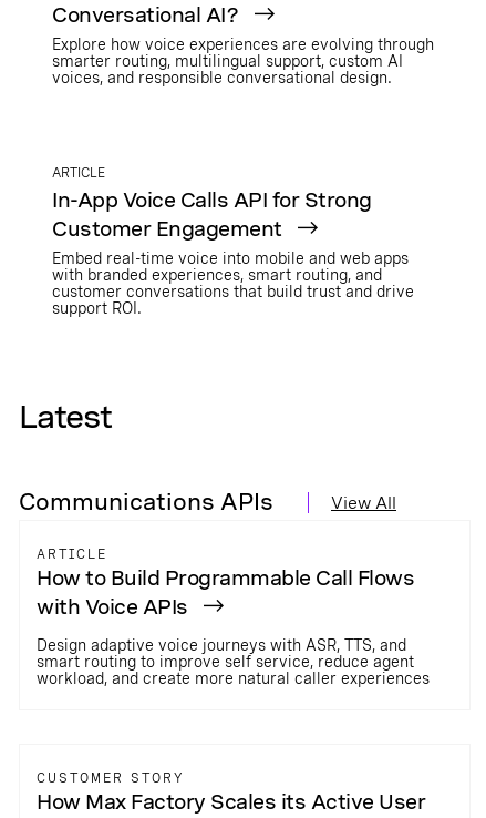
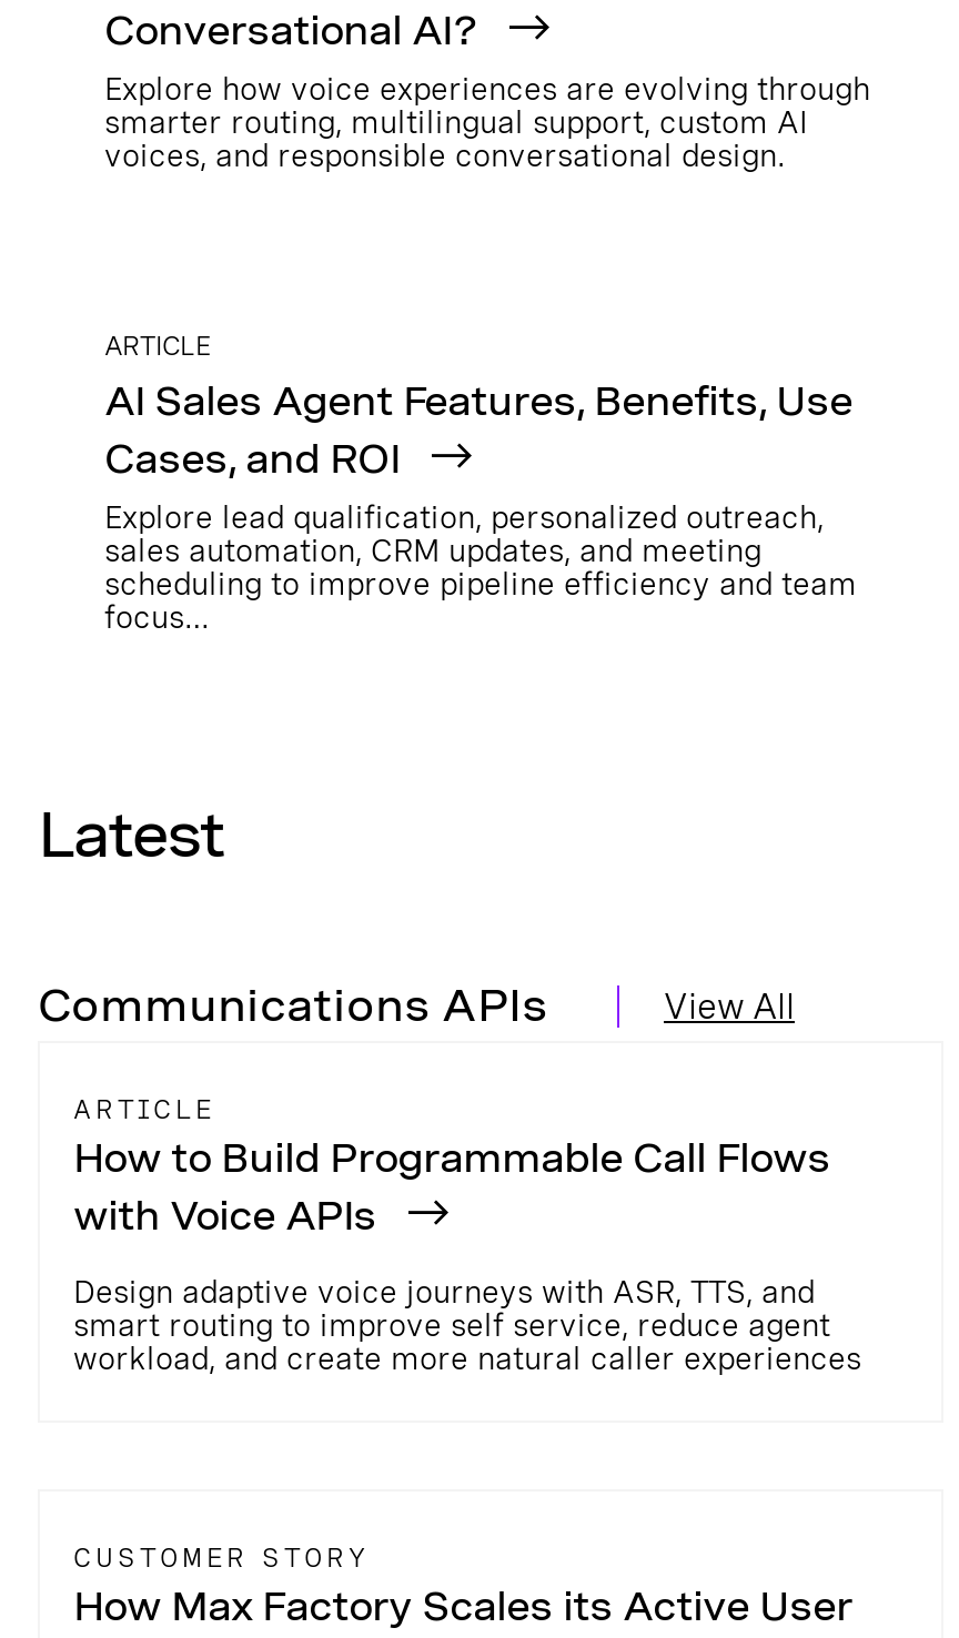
[52,188,414,317] In-App Voice Calls API for Strong | Customer Engagement | Embed real-time voice into mobile and web apps | with branded experiences, smart routing, and | customer conversations that build trust and drive | support ROI. -> [104,377,857,635] AI Sales Agent Features, Benefits, Use | Cases, and ROI | Explore lead qualification, personalized outreach, | sales automation, CRM updates, and meeting | scheduling to improve pipeline efficiency and team | focus…

